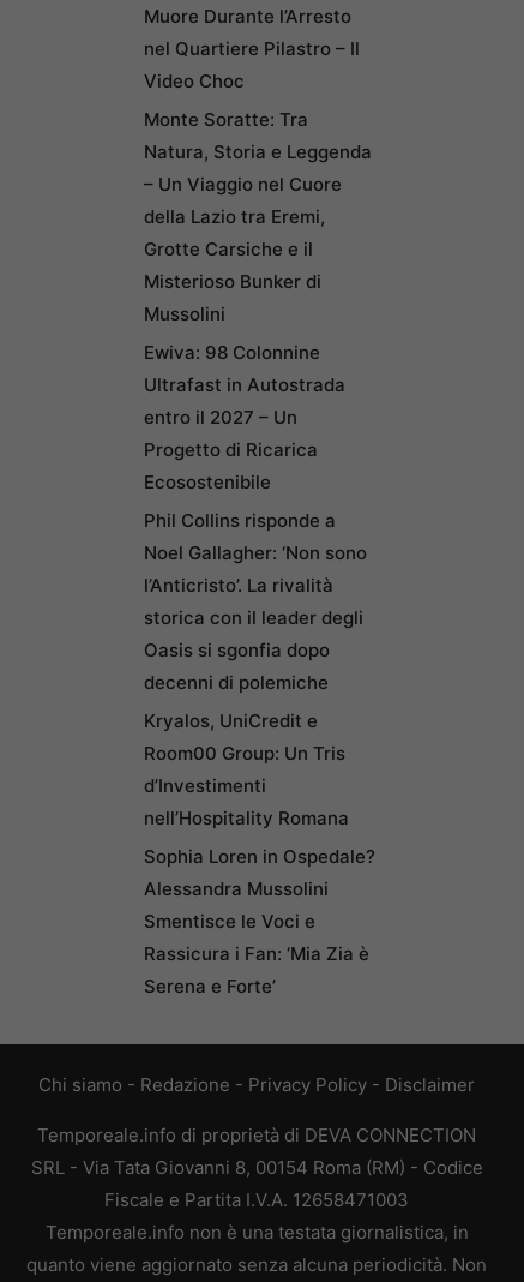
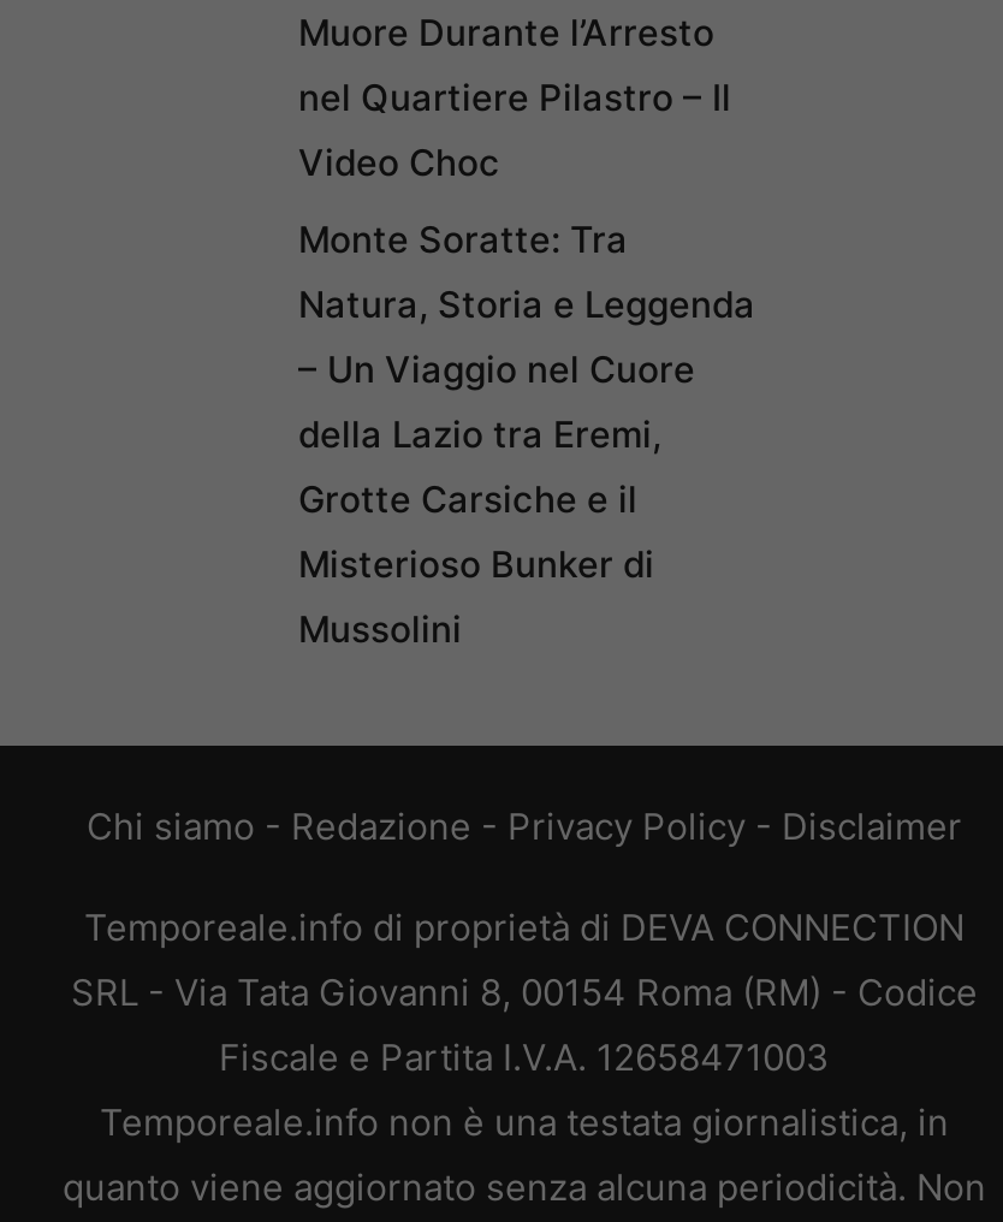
[144,341,375,998] Ewiva: 98 Colonnine | Ultrafast in Autostrada | entro il 2027 – Un | Progetto di Ricarica | Ecosostenibile | Phil Collins risponde a | Noel Gallagher: ‘Non sono | l’Anticristo’. La rivalità | storica con il leader degli | Oasis si sgonfia dopo | decenni di polemiche | Kryalos, UniCredit e | Room00 Group: Un Tris | d’Investimenti | nell’Hospitality Romana | Sophia Loren in Ospedale? | Alessandra Mussolini | Smentisce le Voci e | Rassicura i Fan: ‘Mia Zia è | Serena e Forte’ -> none

